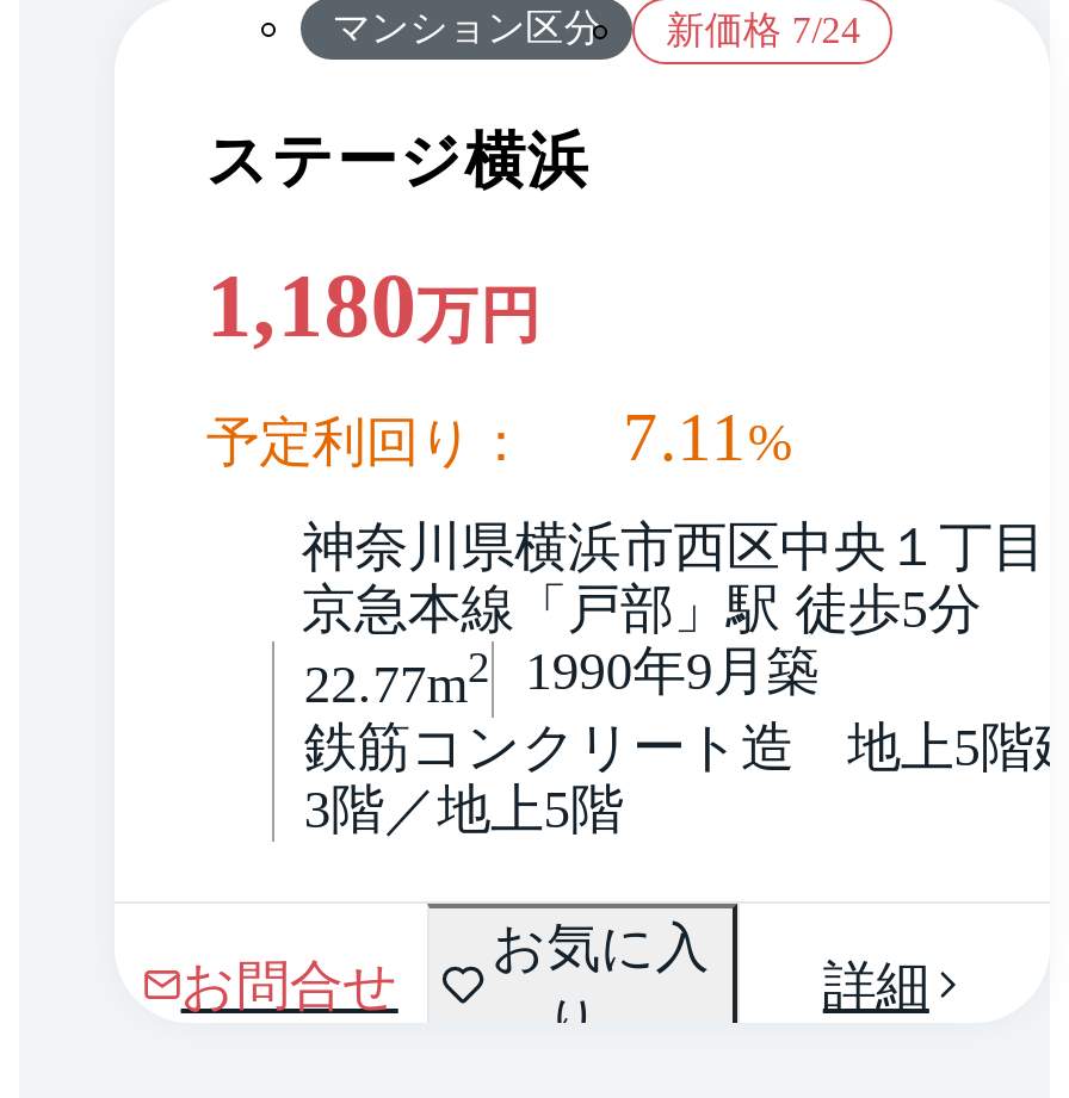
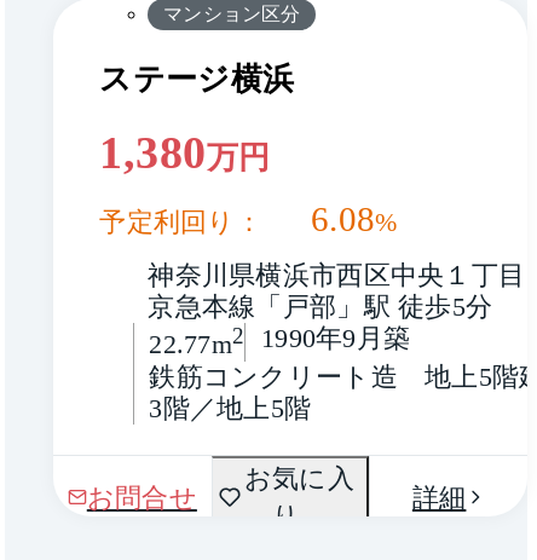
[666,10,861,50] 新価格 7/24 -> none
[206,256,542,356] 1,180万円 -> [100,127,270,178] 1,380万円
[206,399,791,475] 予定利回り： 7.11% -> [100,200,398,239] 予定利回り： 6.08%

